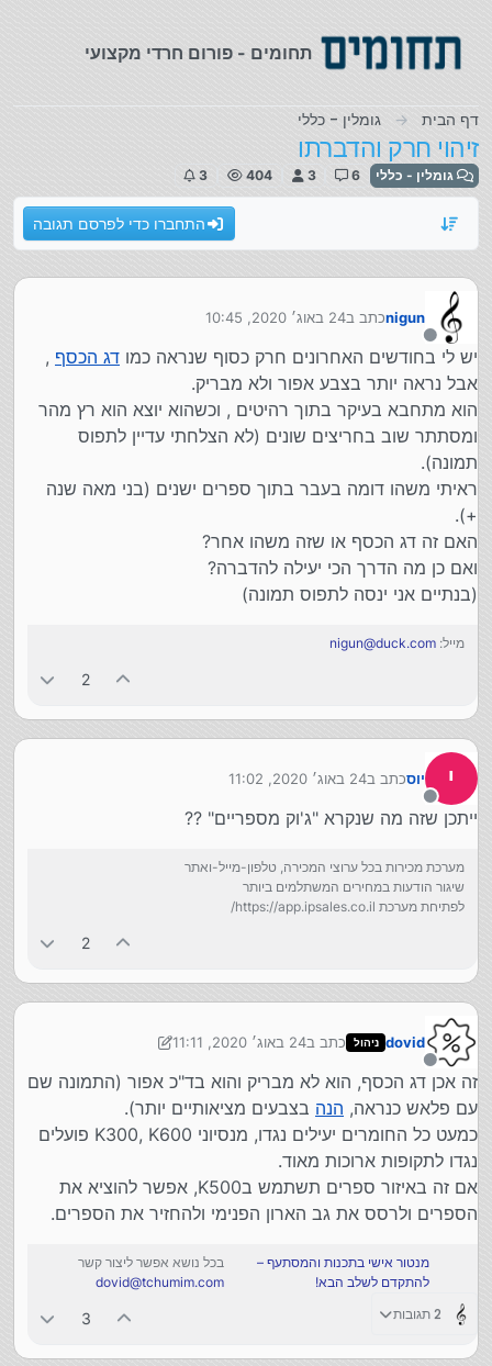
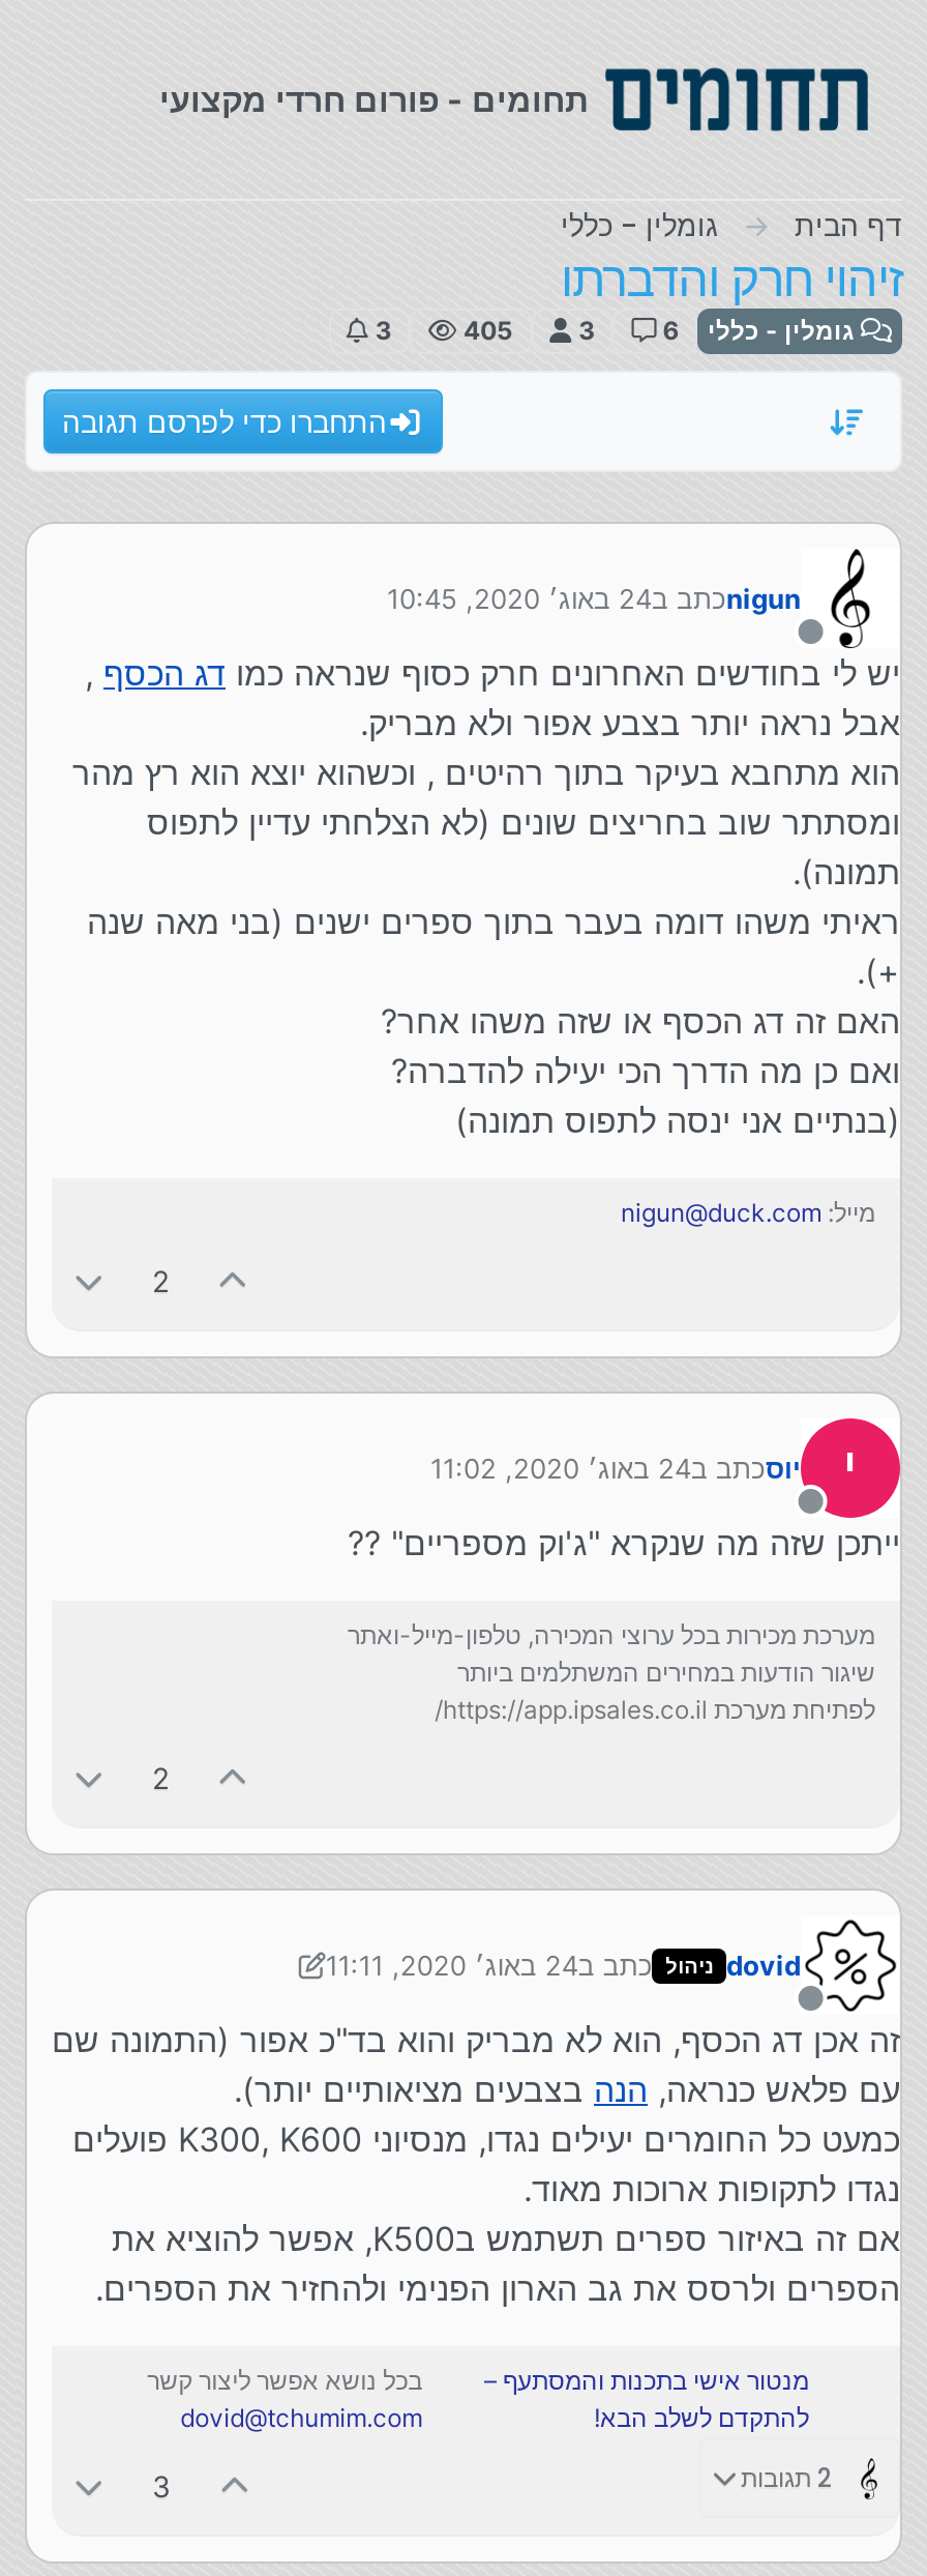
[246,167,272,184] 404 -> [463,315,513,346] 405

